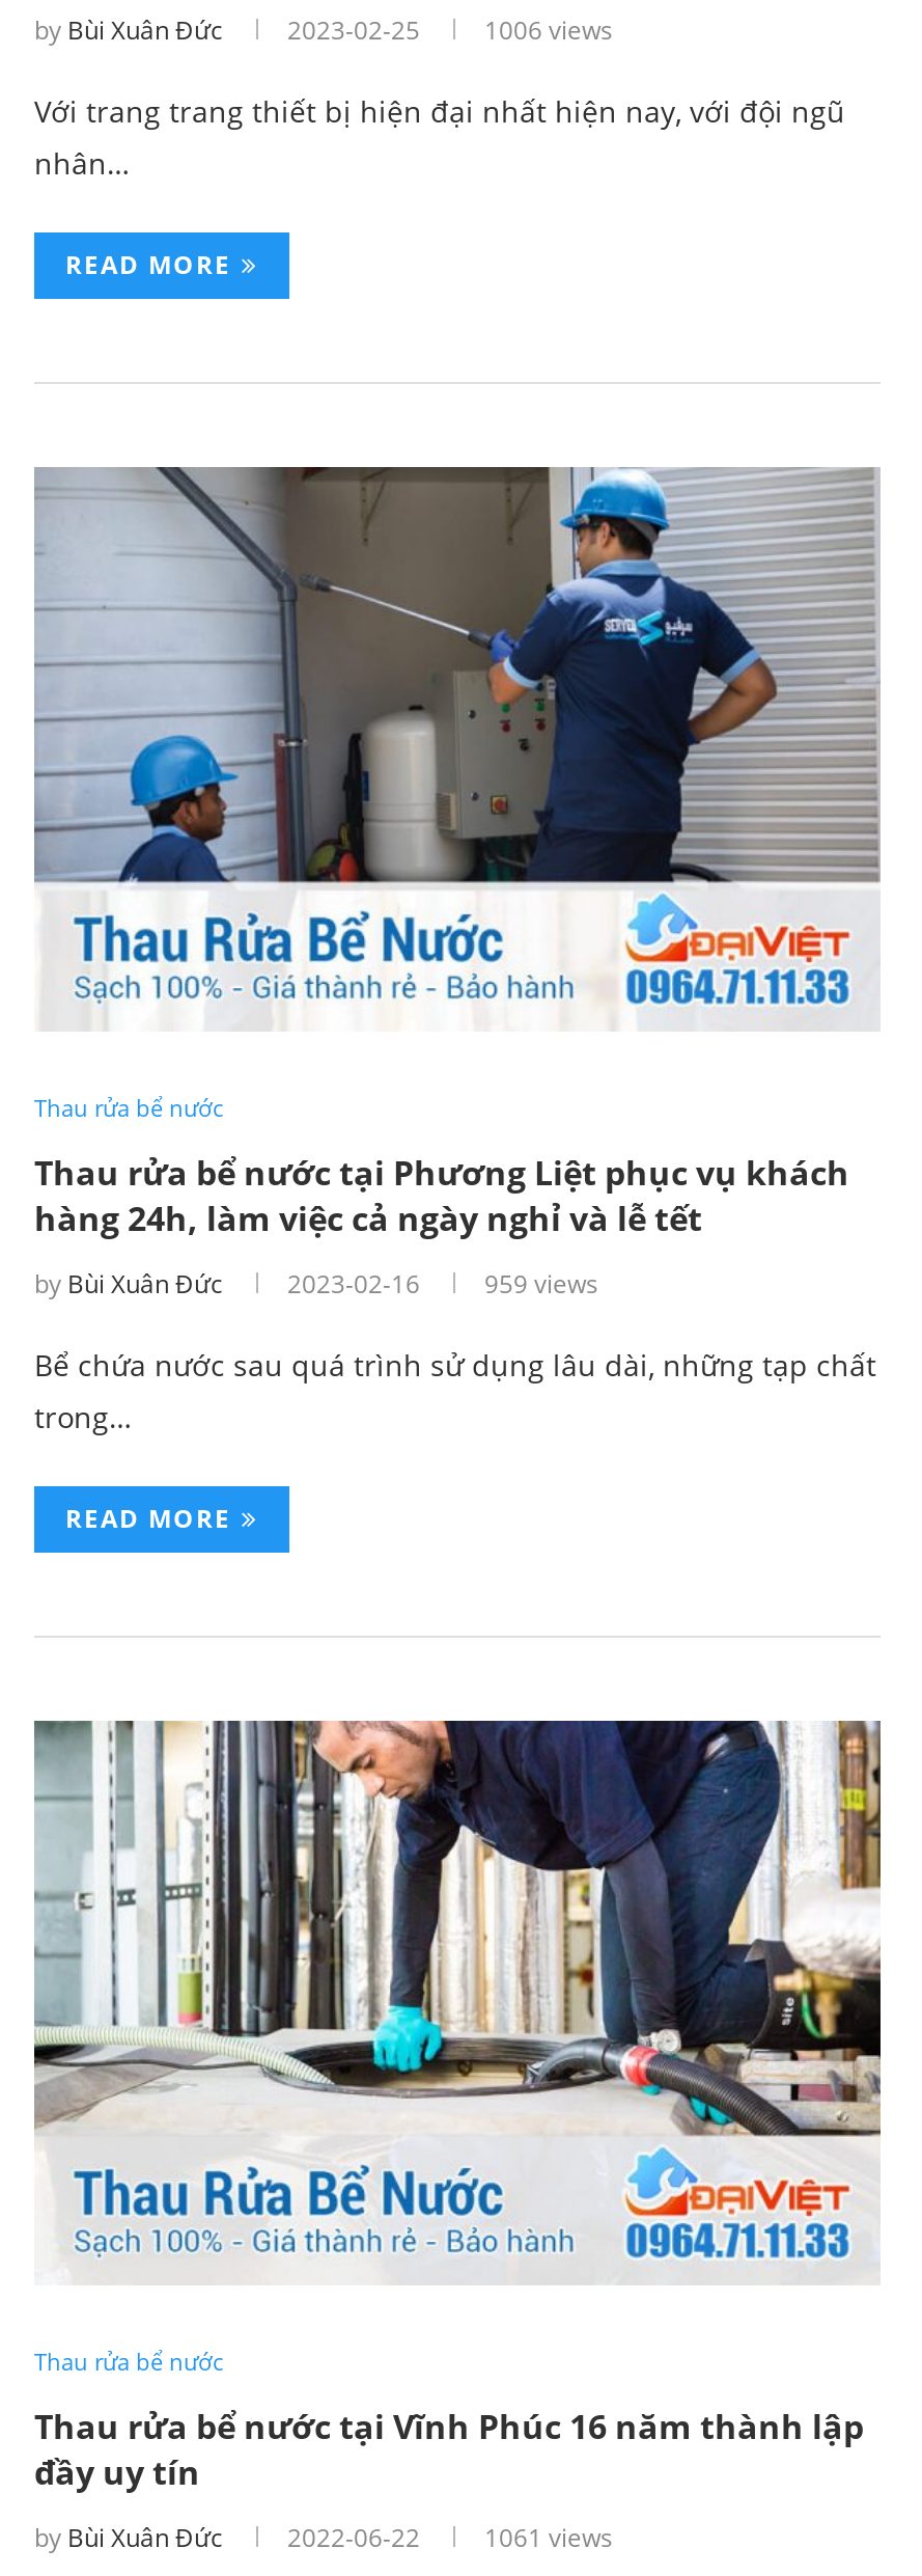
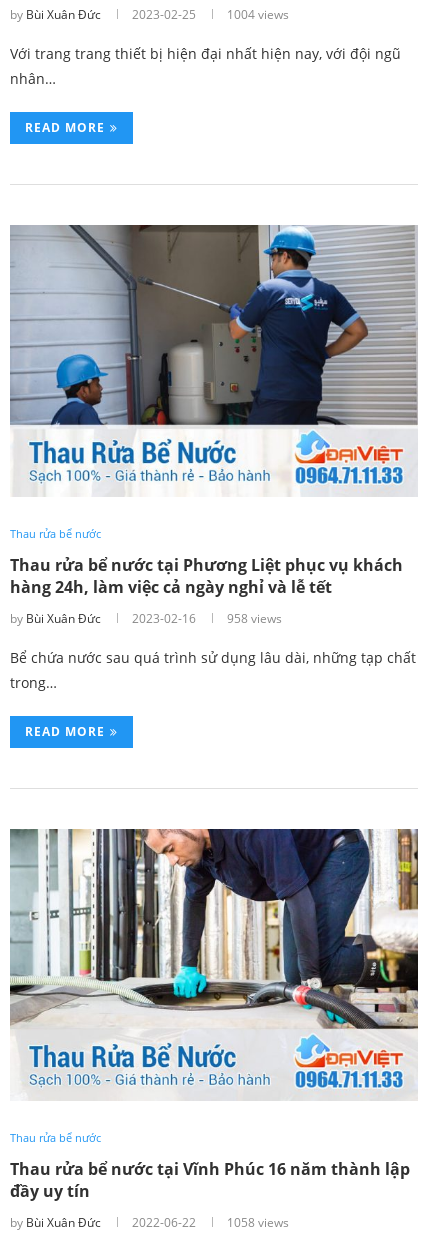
[34,12,613,48] by Bùi Xuân Đức 2023-02-25 1006 views -> [10,6,289,23] by Bùi Xuân Đức 2023-02-25 1004 views
[34,1266,598,1301] by Bùi Xuân Đức 2023-02-16 959 views -> [10,610,282,627] by Bùi Xuân Đức 2023-02-16 958 views
[34,2520,613,2555] by Bùi Xuân Đức 2022-06-22 1061 views -> [10,1214,289,1231] by Bùi Xuân Đức 2022-06-22 1058 views

